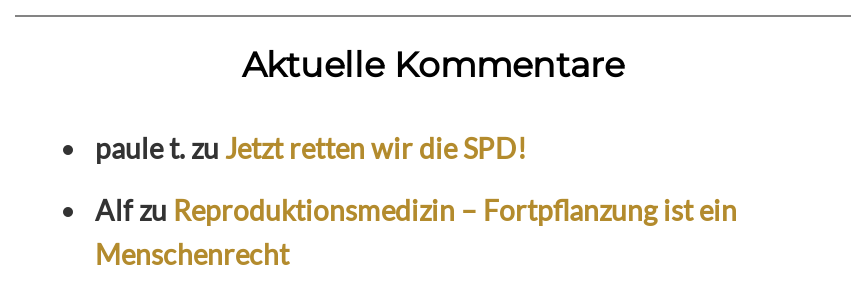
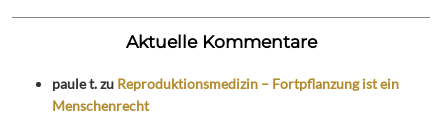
[95,131,737,226] paule t. zu Jetzt retten wir die SPD! | Alf zu Reproduktionsmedizin – Fortpflanzung ist ein -> [52,75,399,92] paule t. zu Reproduktionsmedizin – Fortpflanzung ist ein

